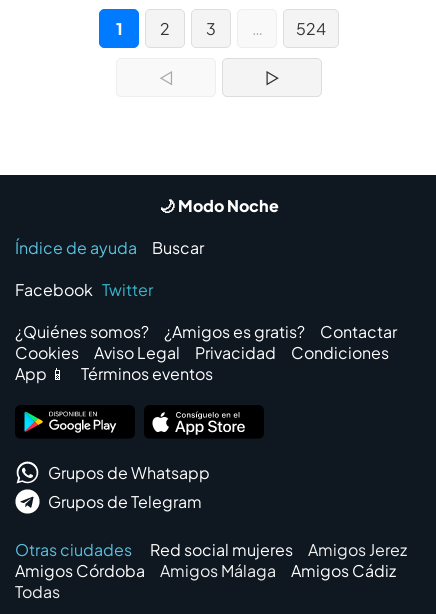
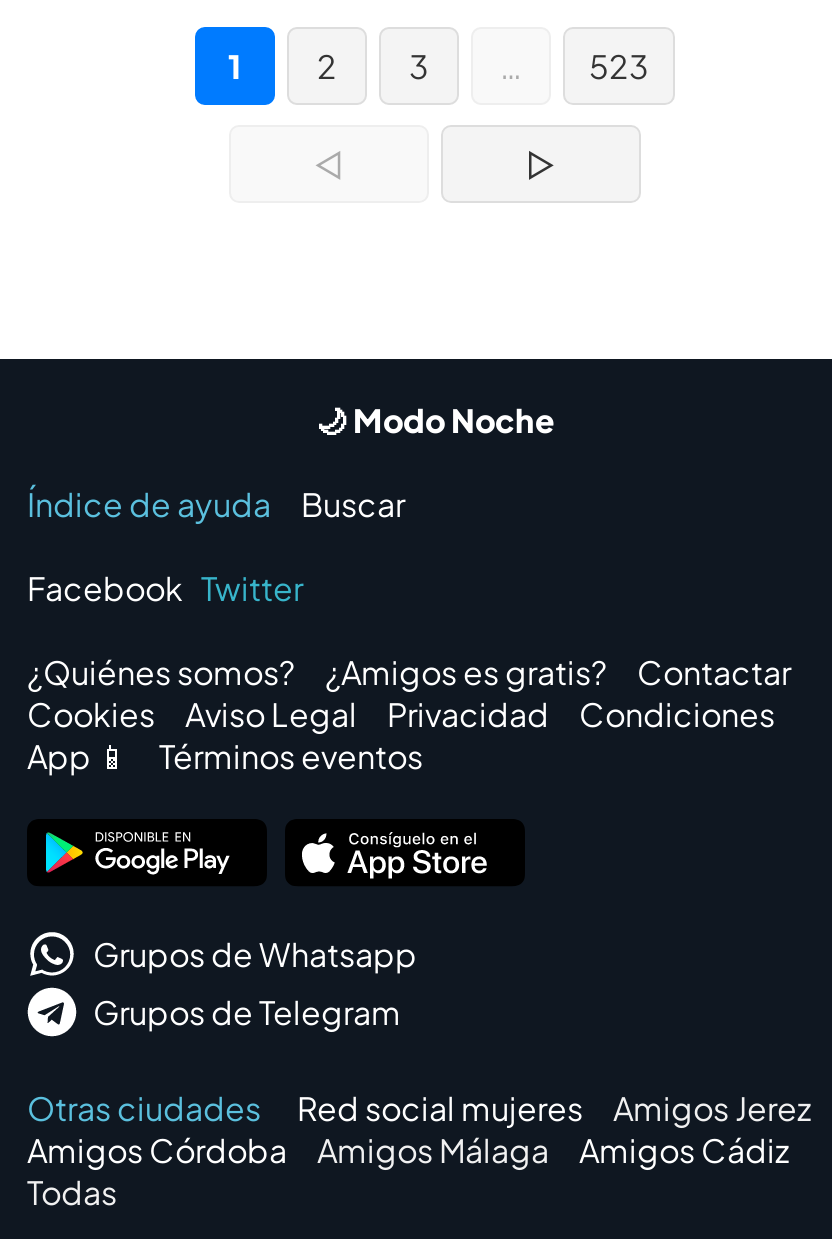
[296,18,326,39] 524 -> [589,45,649,87] 523

